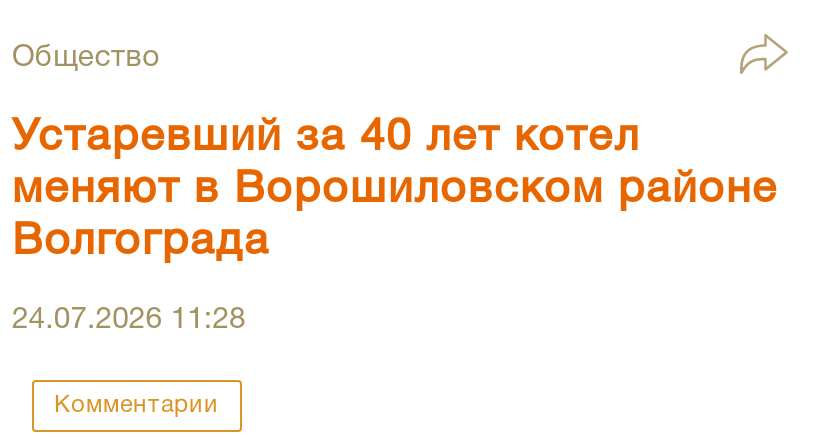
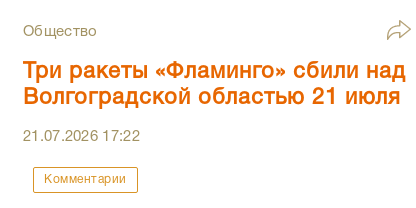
[12,119,778,263] Устаревший за 40 лет котел | меняют в Ворошиловском районе | Волгограда -> [23,62,406,108] Три ракеты «Фламинго» сбили над | Волгоградской областью 21 июля
[12,307,246,335] 24.07.2026 11:28 -> [23,130,140,144] 21.07.2026 17:22

